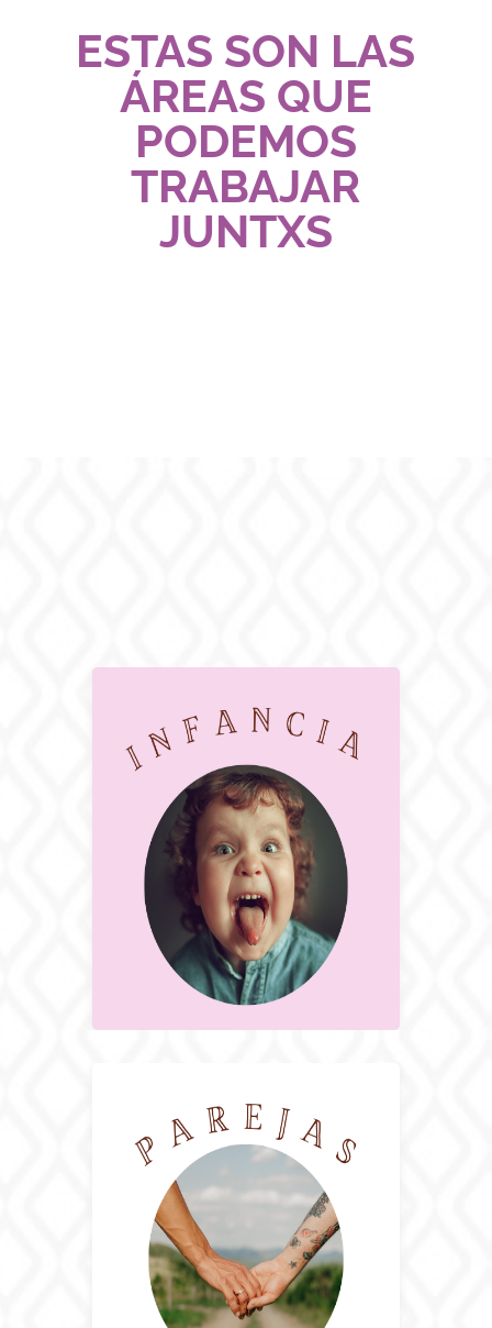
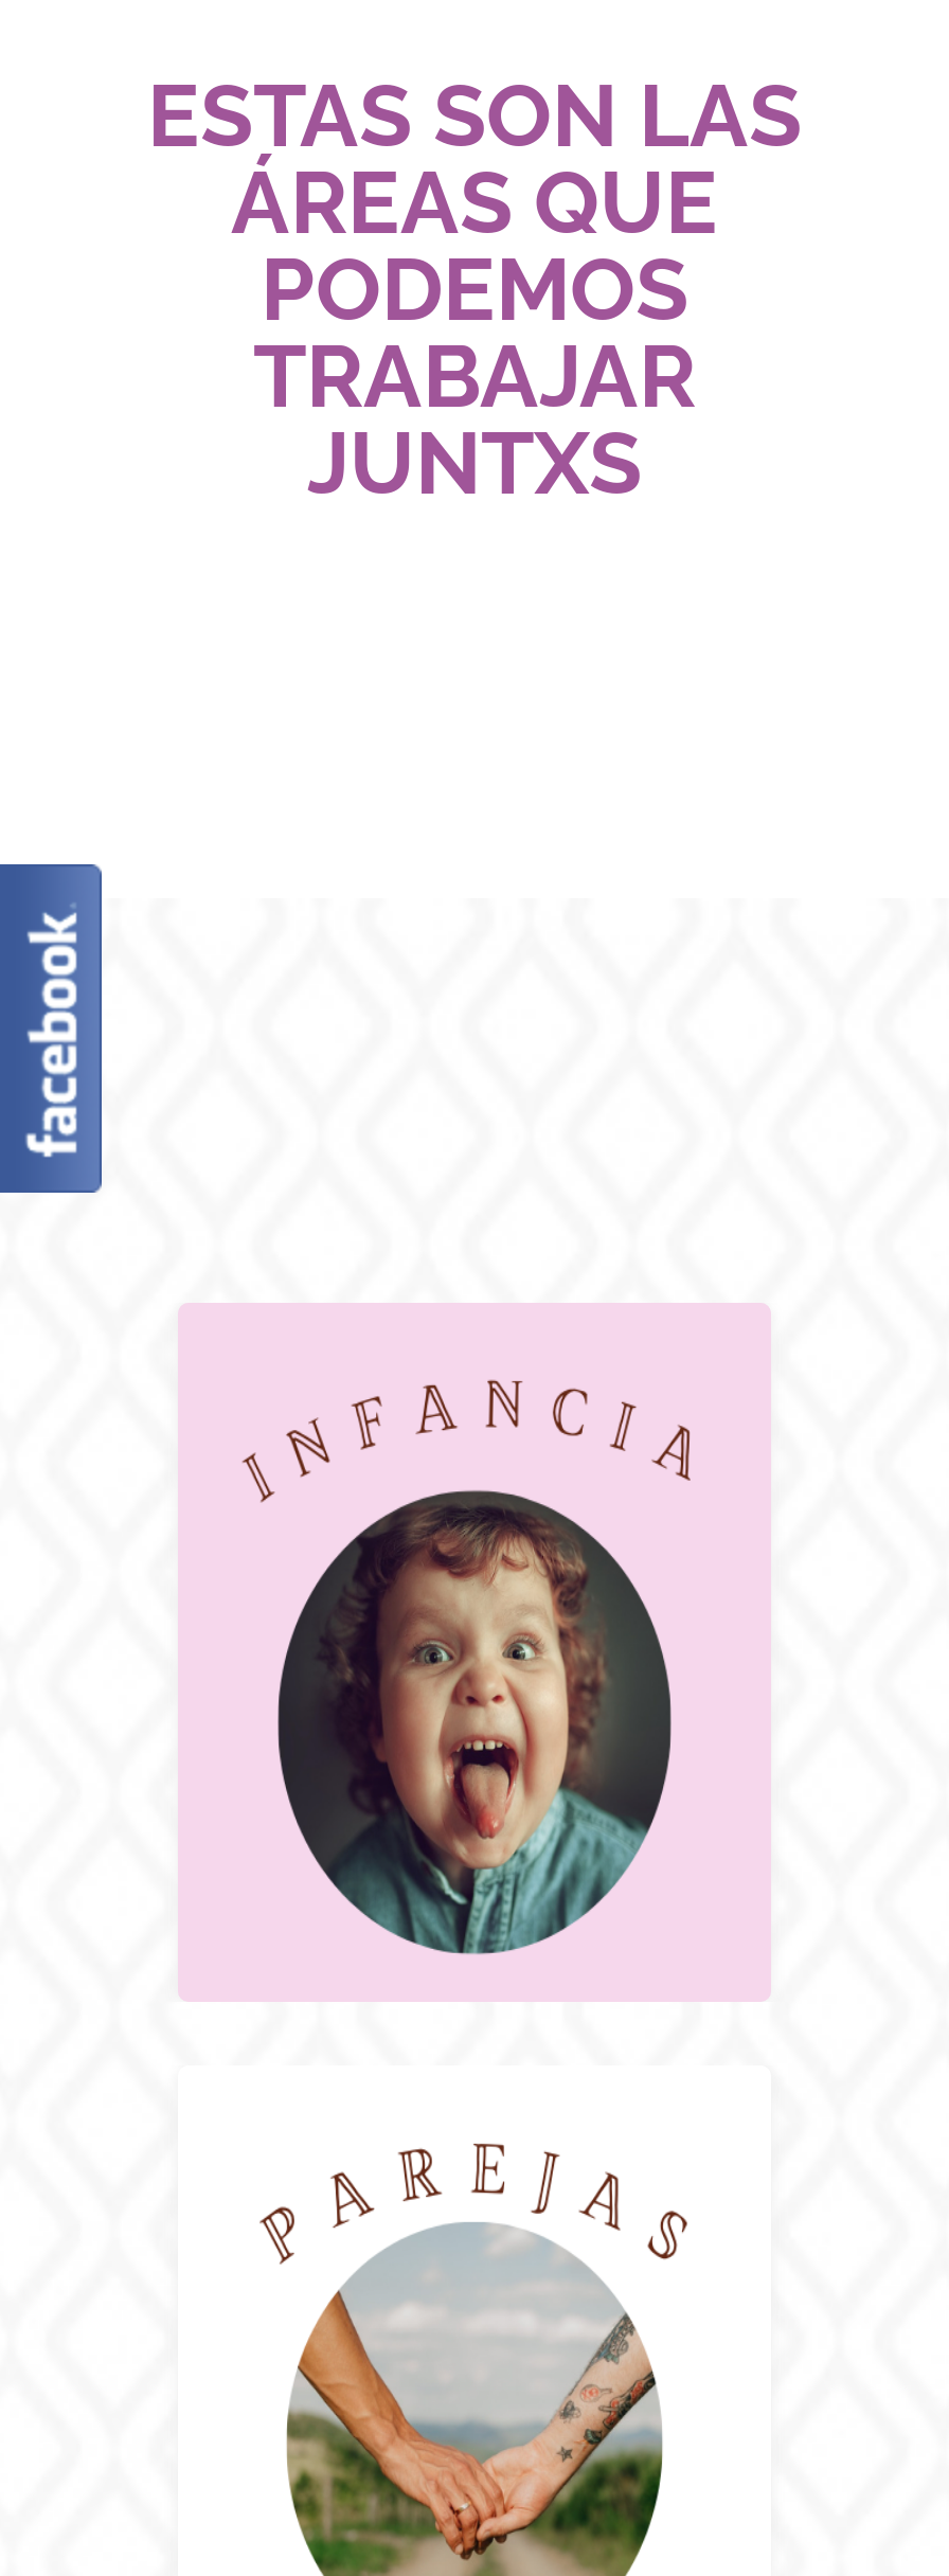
none -> [6,862,104,1195] [image]

